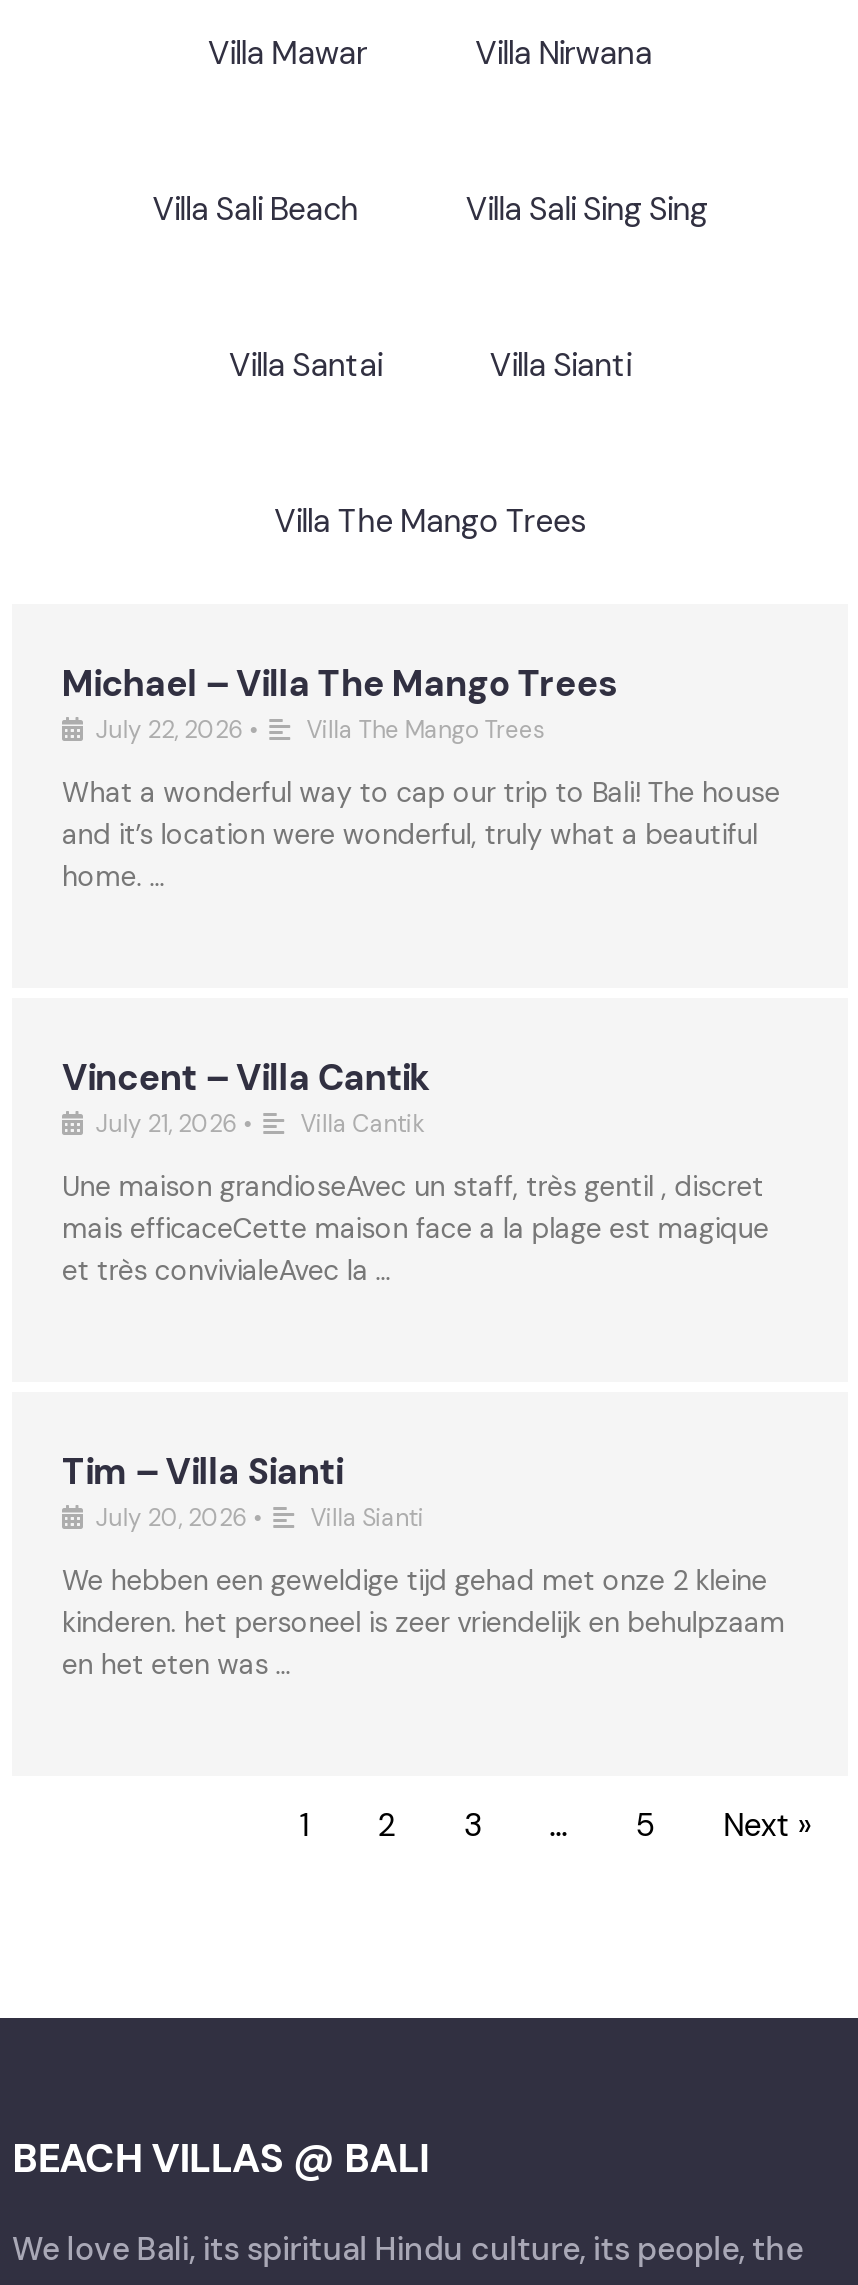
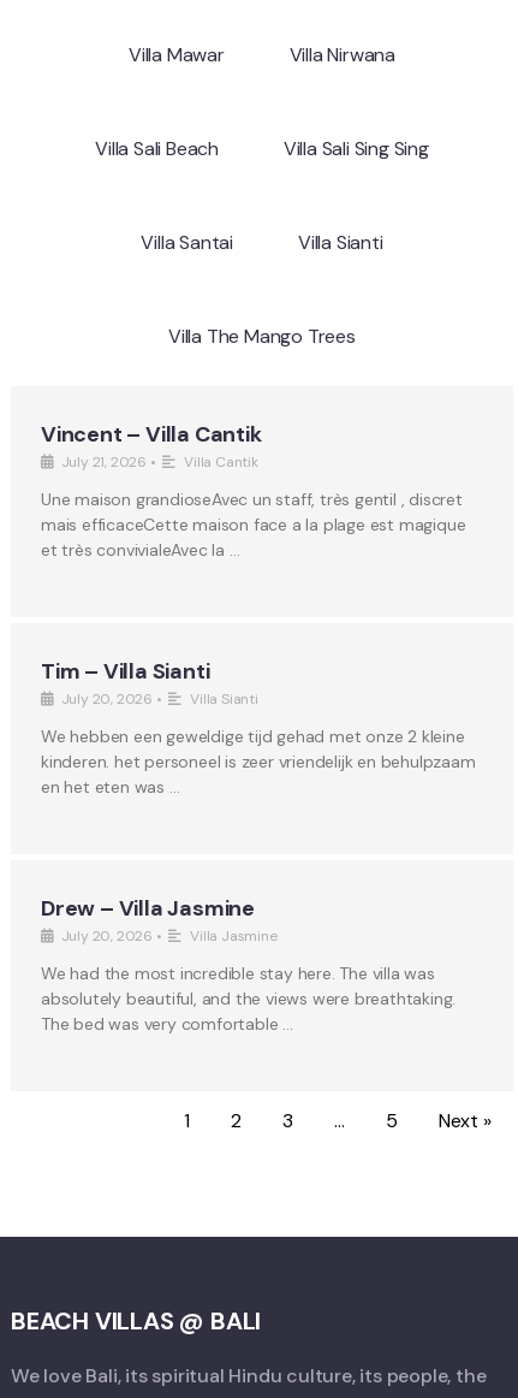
[62,660,780,894] Michael – Villa The Mango Trees | July 22, 2026 • | Villa The Mango Trees | What a wonderful way to cap our trip to Bali! The house | and it’s location were wonderful, truly what a beautiful | home. … -> none
moved [62,1054,785,1682] -> [41,420,475,798]: Vincent – Villa Cantik | July 21, 2026 • | Villa Cantik | ... | kinderen. het personeel is zeer vriendelijk en behulpzaam | en het eten was …
none -> [41,894,456,1035] Drew – Villa Jasmine | July 20, 2026 • | Villa Jasmine | We had the most incredible stay here. The villa was | absolutely beautiful, and the views were breathtaking. | The bed was very comfortable …

